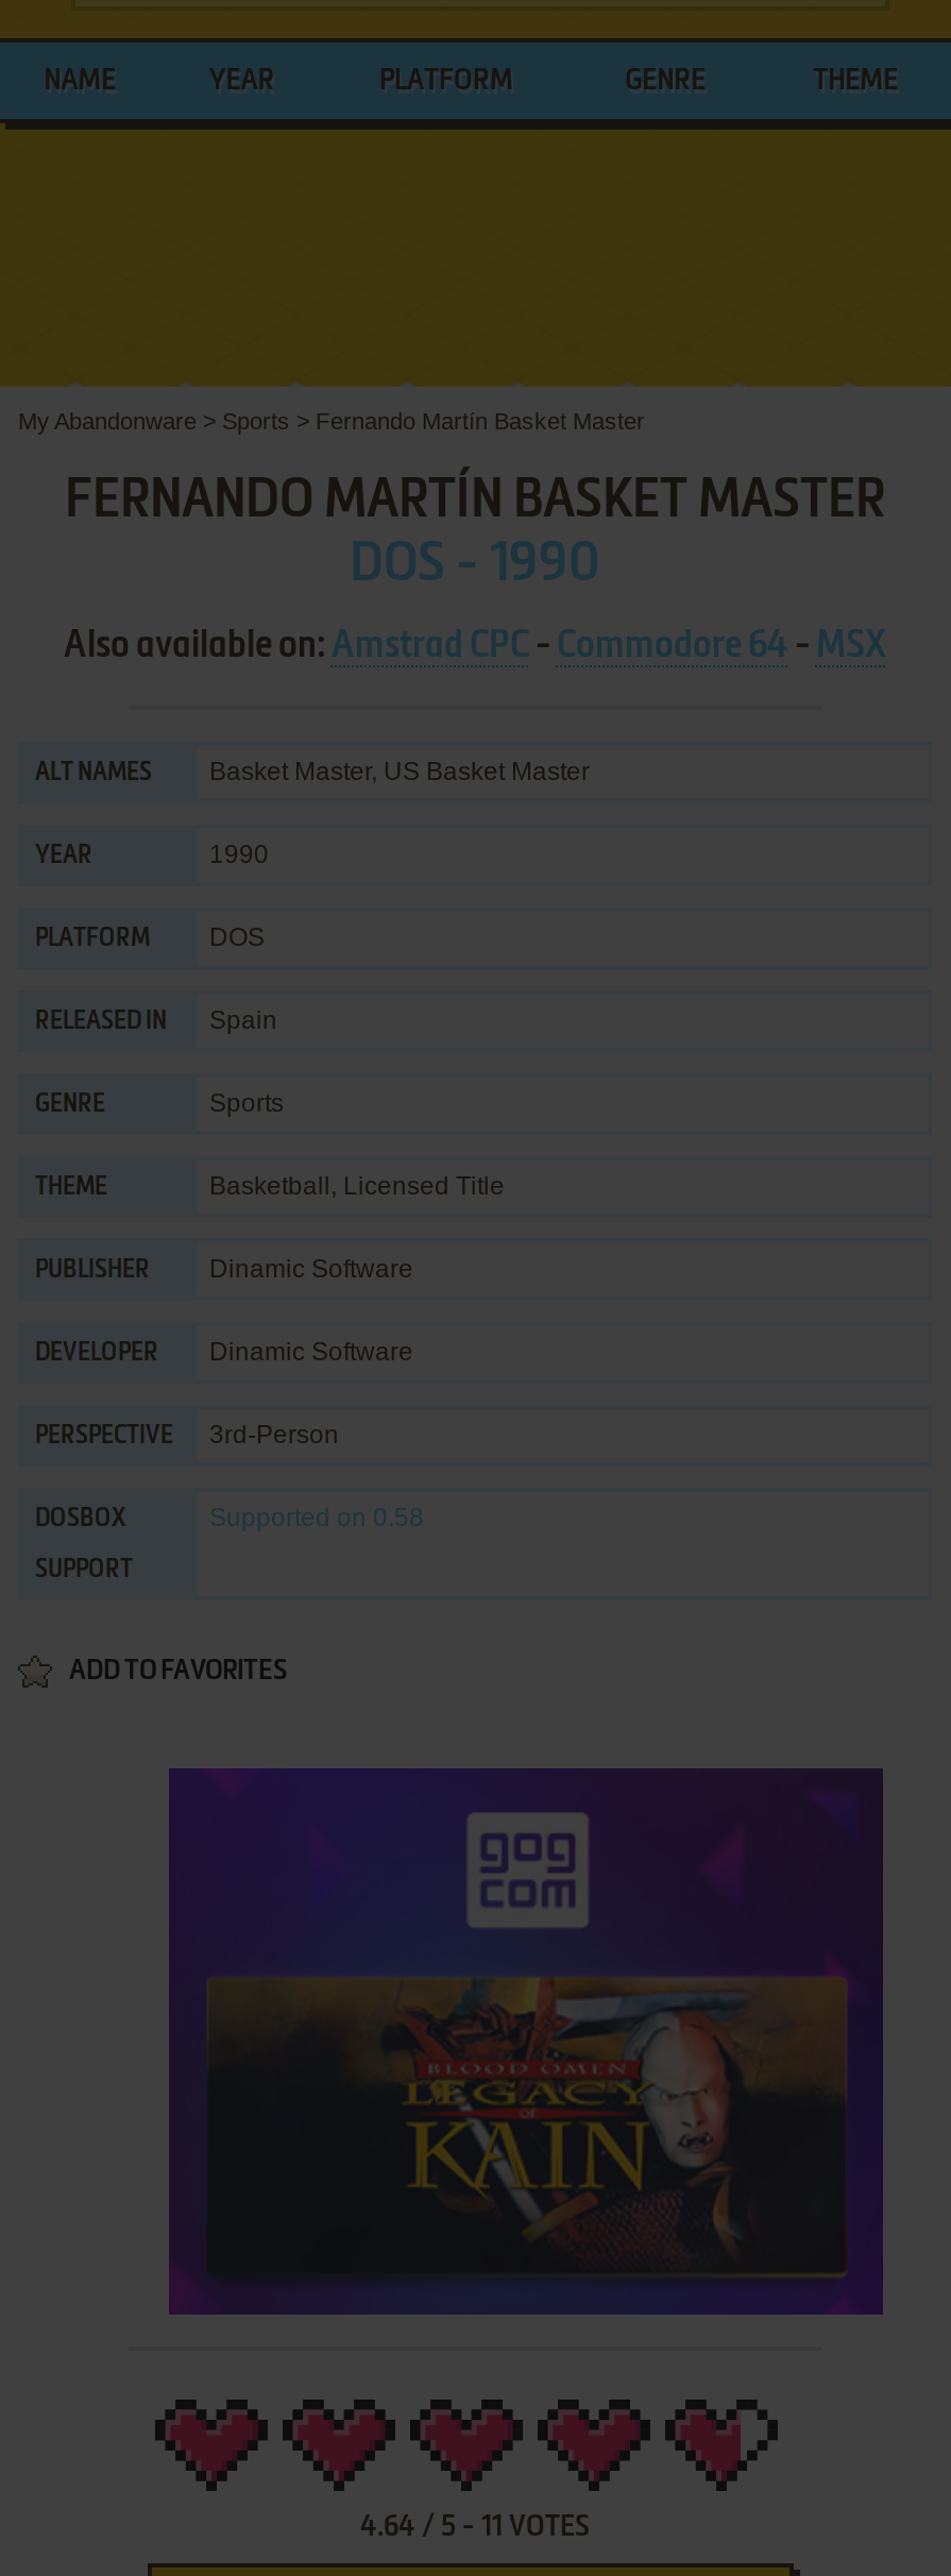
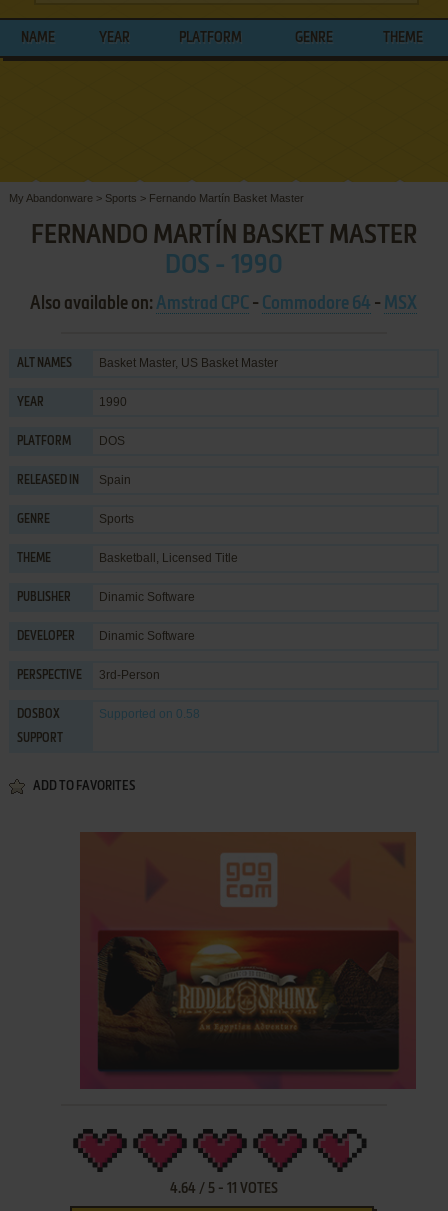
[169,1766,885,2315] [image] -> [80,831,416,1089] [image]

